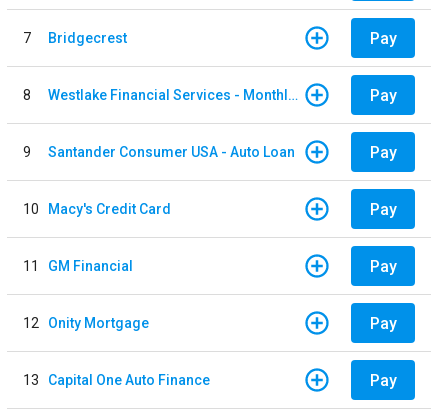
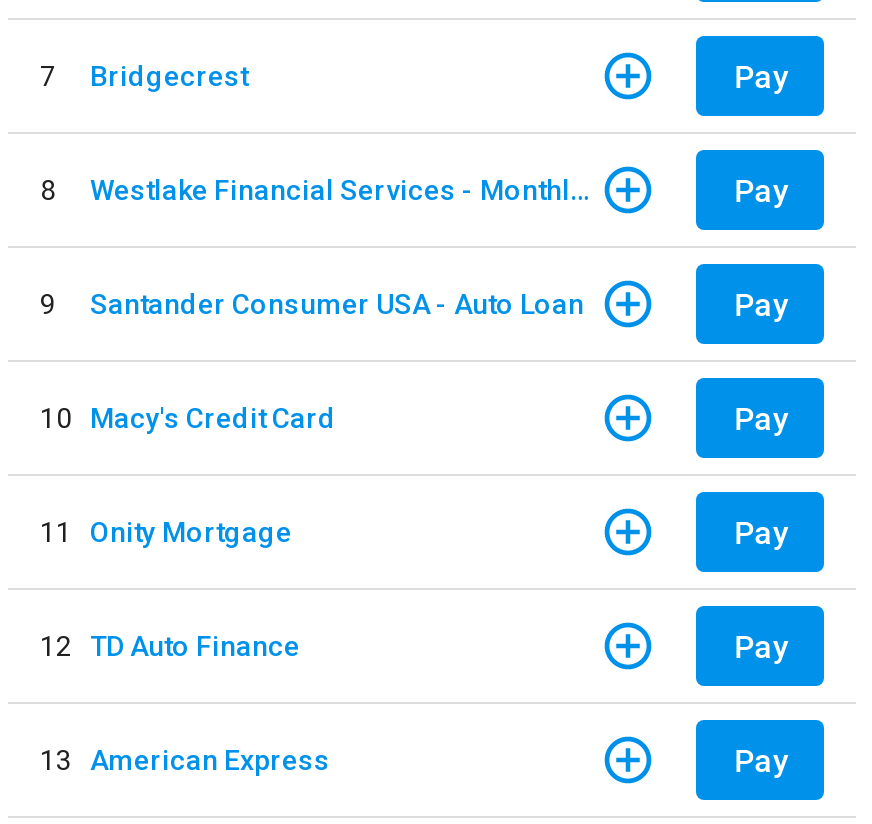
[23,257,133,273] 11 GM Financial -> [40,515,292,547] 11 Onity Mortgage
[23,314,149,330] 12 Onity Mortgage -> [40,629,300,661] 12 TD Auto Finance
[23,371,210,387] 13 Capital One Auto Finance -> [40,743,330,775] 13 American Express

